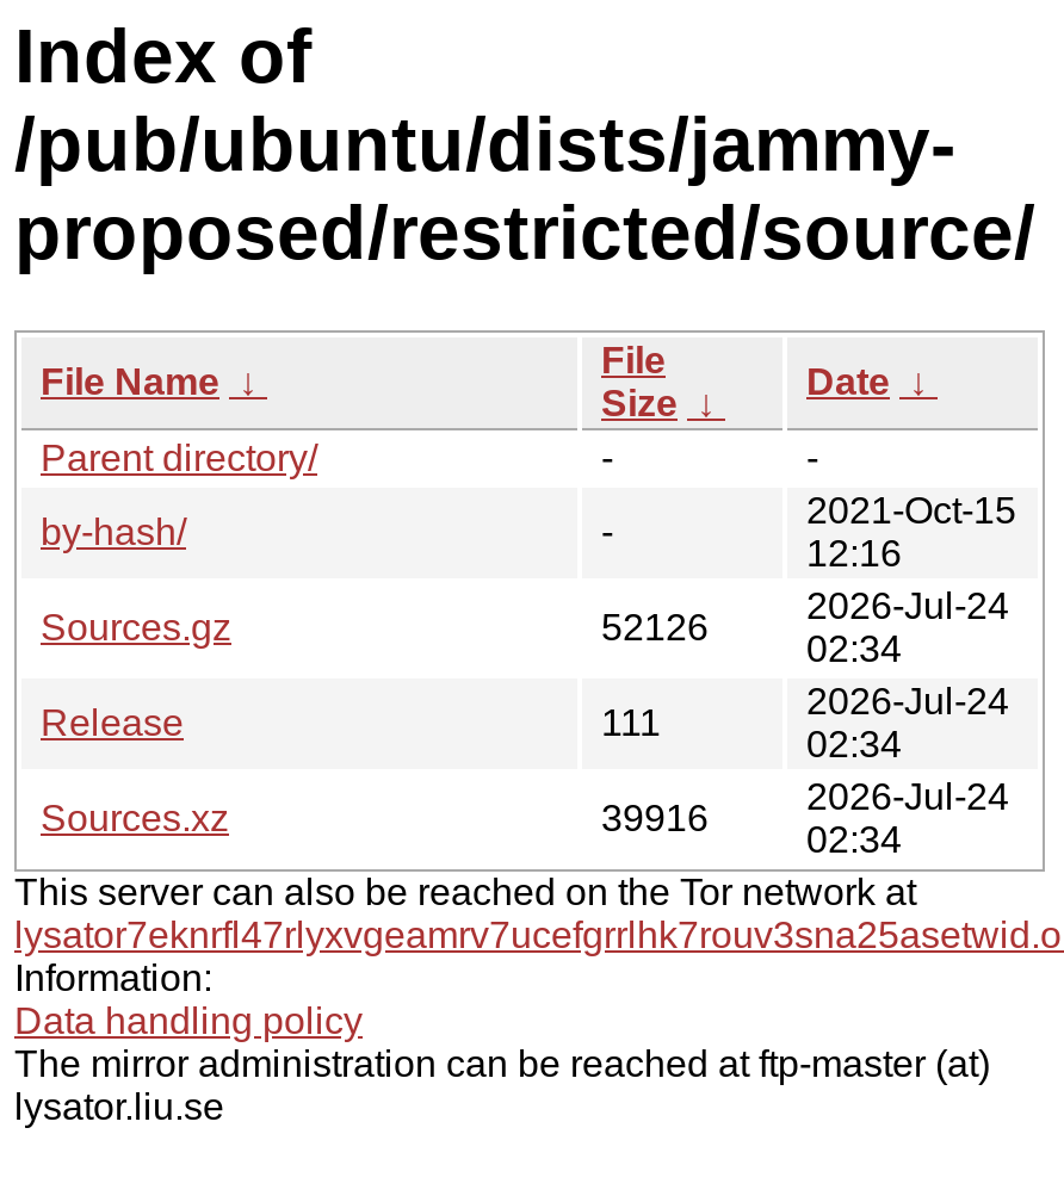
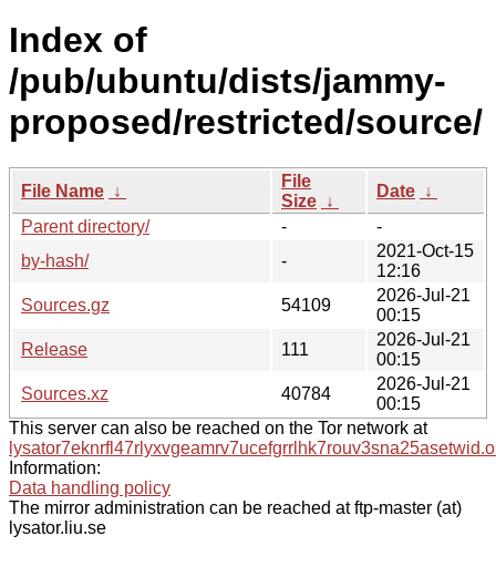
[806,585,1009,669] 2026-Jul-24 | 02:34 -> [376,286,471,324] 2026-Jul-21 | 00:15
[601,607,709,647] 52126 -> [281,296,331,314] 54109
[806,681,1009,764] 2026-Jul-24 | 02:34 -> [376,330,471,369] 2026-Jul-21 | 00:15
[806,776,1009,859] 2026-Jul-24 | 02:34 -> [376,374,471,413] 2026-Jul-21 | 00:15
[601,797,709,838] 39916 -> [281,384,331,403] 40784

